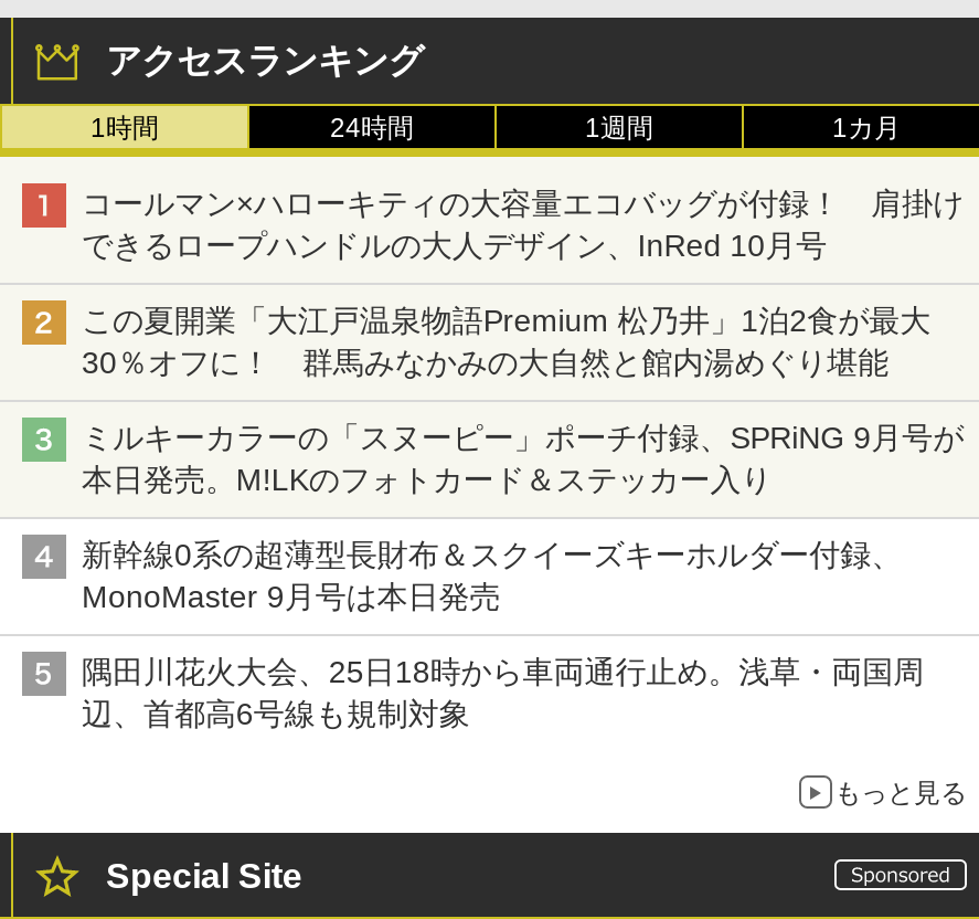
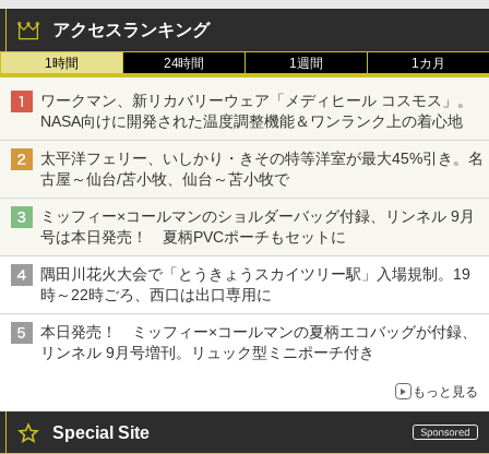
[82,185,964,262] コールマン×ハローキティの大容量エコバッグが付録！ 肩掛け | できるロープハンドルの大人デザイン、InRed 10月号 -> [40,91,472,129] ワークマン、新リカバリーウェア「メディヒール コスモス」。 | NASA向けに開発された温度調整機能＆ワンランク上の着心地
[82,302,930,379] この夏開業「大江戸温泉物語Premium 松乃井」1泊2食が最大 | 30％オフに！ 群馬みなかみの大自然と館内湯めぐり堪能 -> [40,149,483,187] 太平洋フェリー、いしかり・きその特等洋室が最大45%引き。名 | 古屋～仙台/苫小牧、仙台～苫小牧で
[82,419,964,496] ミルキーカラーの「スヌーピー」ポーチ付録、SPRiNG 9月号が | 本日発売。M!LKのフォトカード＆ステッカー入り -> [40,207,474,245] ミッフィー×コールマンのショルダーバッグ付録、リンネル 9月 | 号は本日発売！ 夏柄PVCポーチもセットに
[82,536,902,613] 新幹線0系の超薄型長財布＆スクイーズキーホルダー付録、 | MonoMaster 9月号は本日発売 -> [40,265,470,303] 隅田川花火大会で「とうきょうスカイツリー駅」入場規制。19 | 時～22時ごろ、西口は出口専用に
[82,653,924,730] 隅田川花火大会、25日18時から車両通行止め。浅草・両国周 | 辺、首都高6号線も規制対象 -> [40,323,477,361] 本日発売！ ミッフィー×コールマンの夏柄エコバッグが付録、 | リンネル 9月号増刊。リュック型ミニポーチ付き

